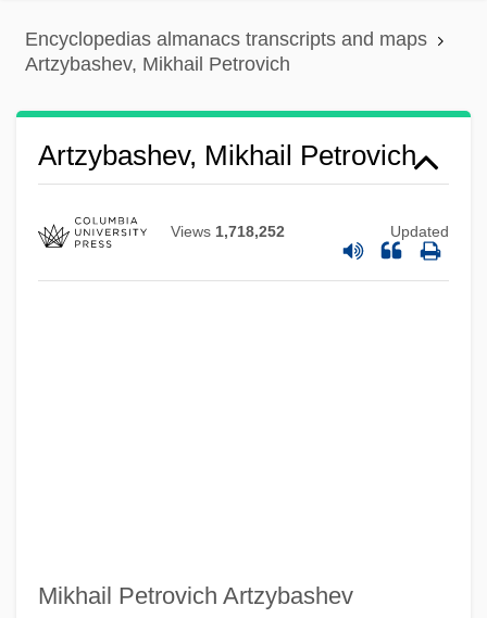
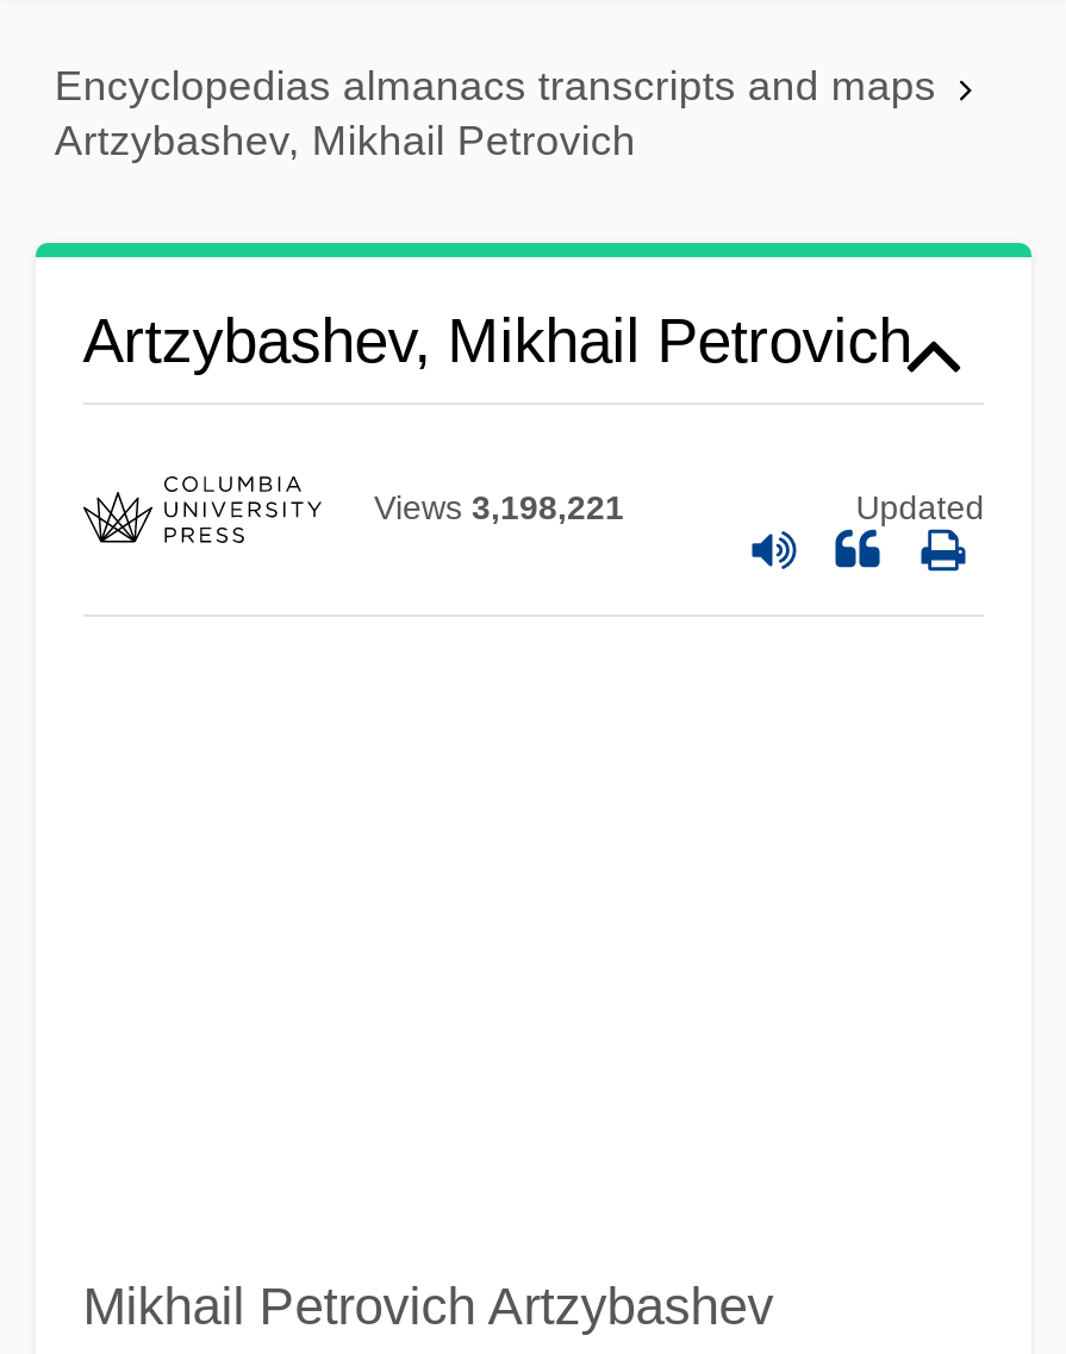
[171,223,285,241] Views 1,718,252 -> [374,489,624,528] Views 3,198,221

